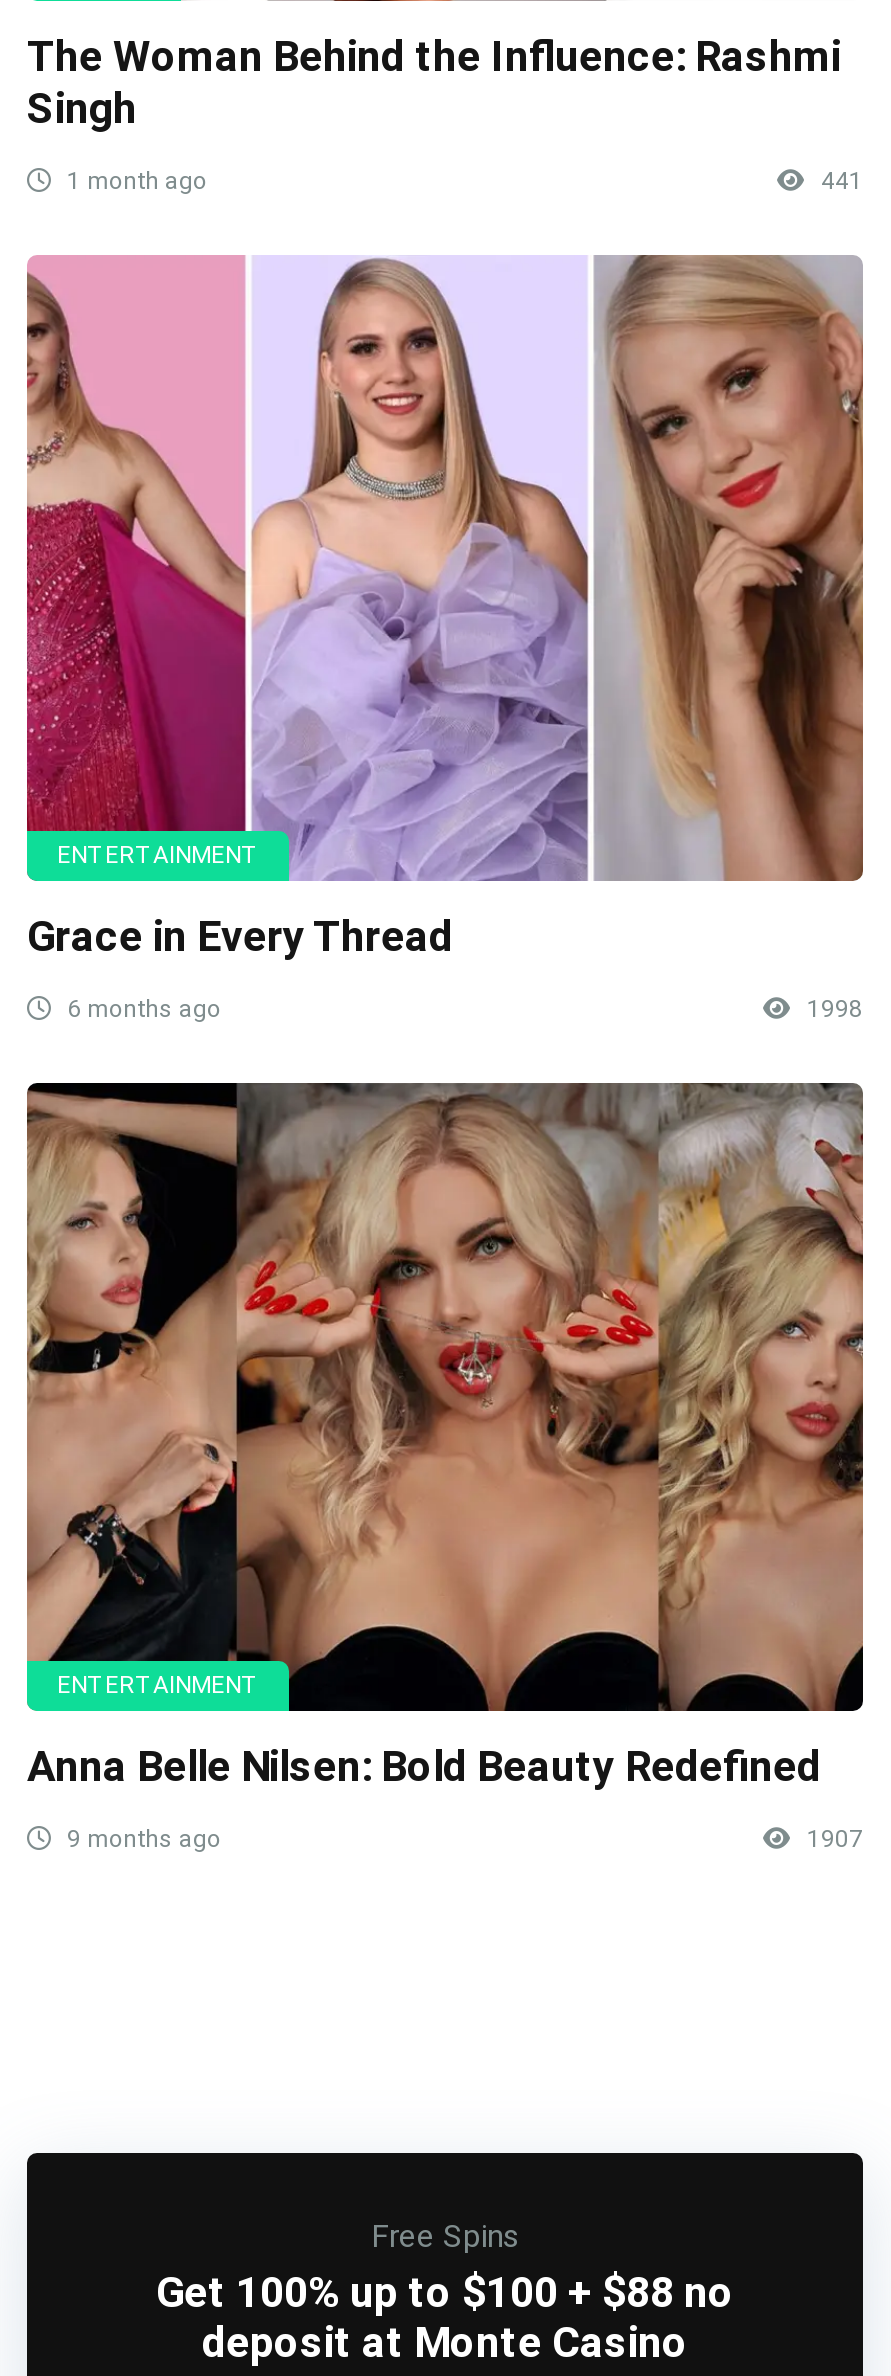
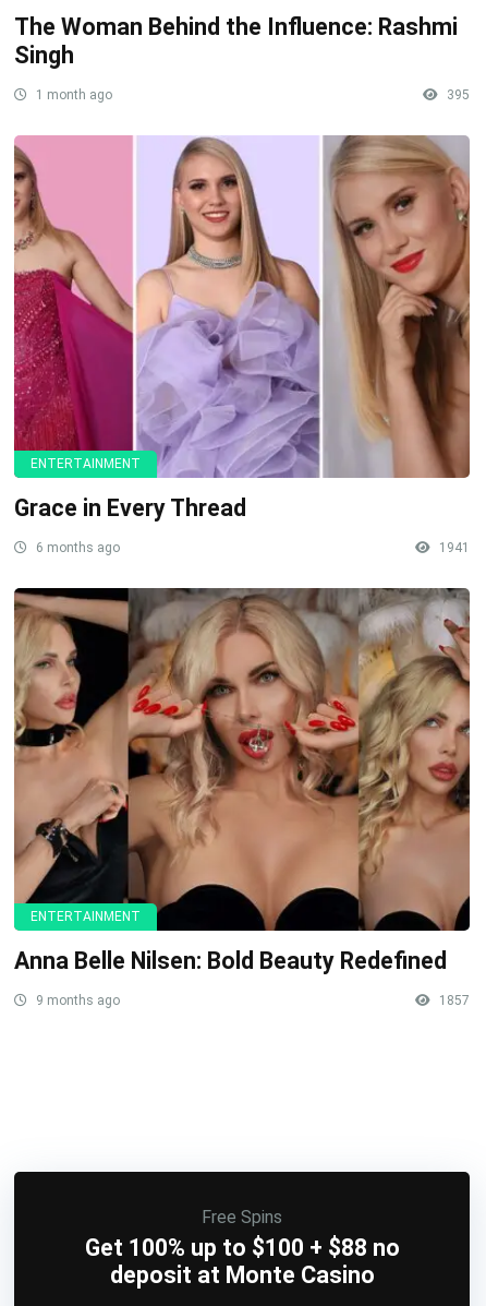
[815,166,863,194] 441 -> [444,87,470,103] 395
[801,995,863,1023] 1998 -> [436,540,470,555] 1941
[801,1824,863,1852] 1907 -> [436,993,470,1008] 1857

